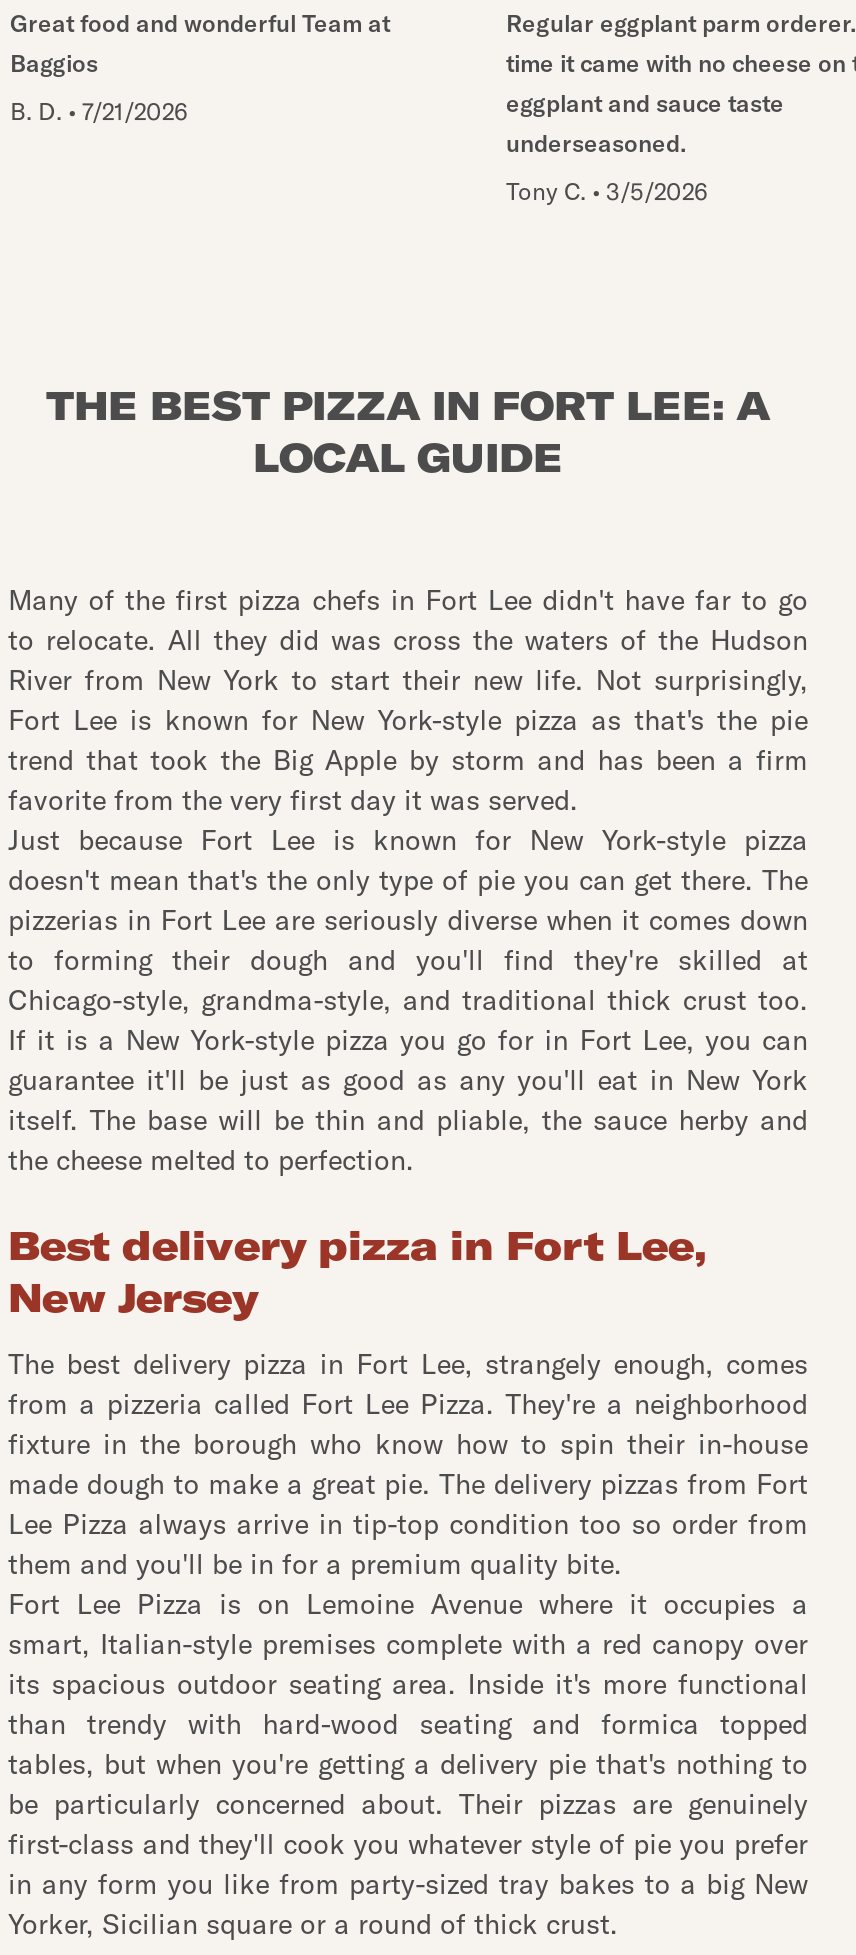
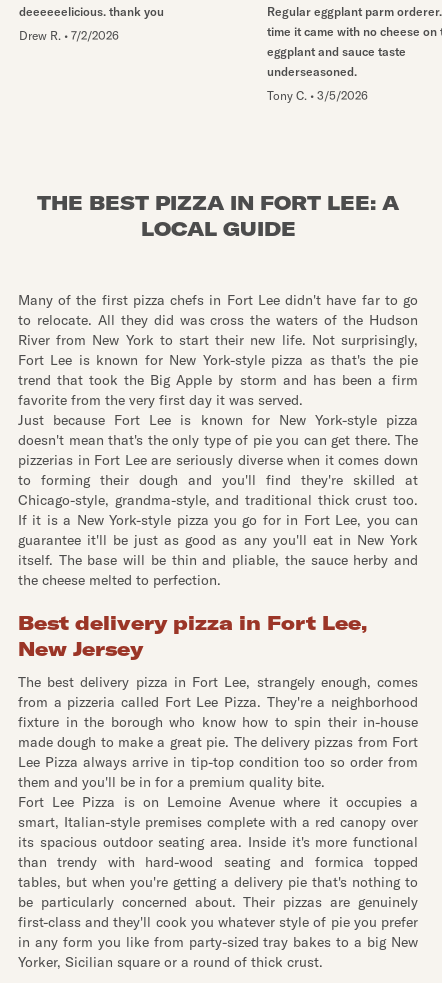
[10,8,390,78] Great food and wonderful Team at | Baggios -> [19,4,164,19] deeeeeelicious. thank you
[10,96,188,126] B. D. • 7/21/2026 -> [19,28,119,43] Drew R. • 7/2/2026

